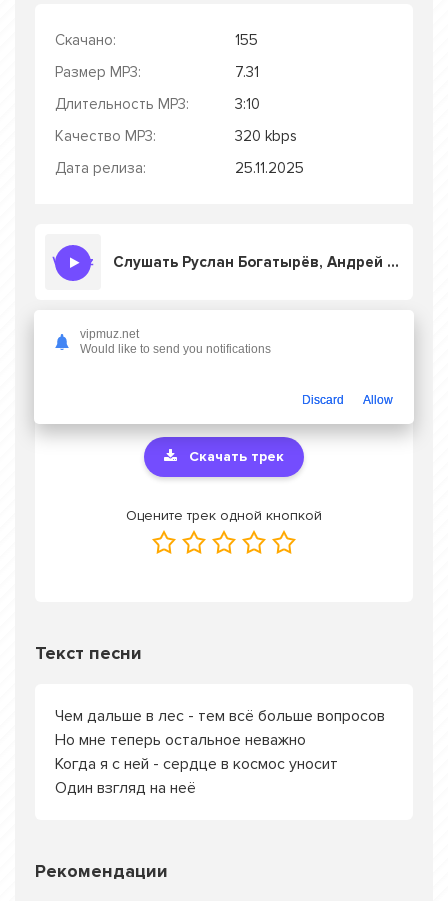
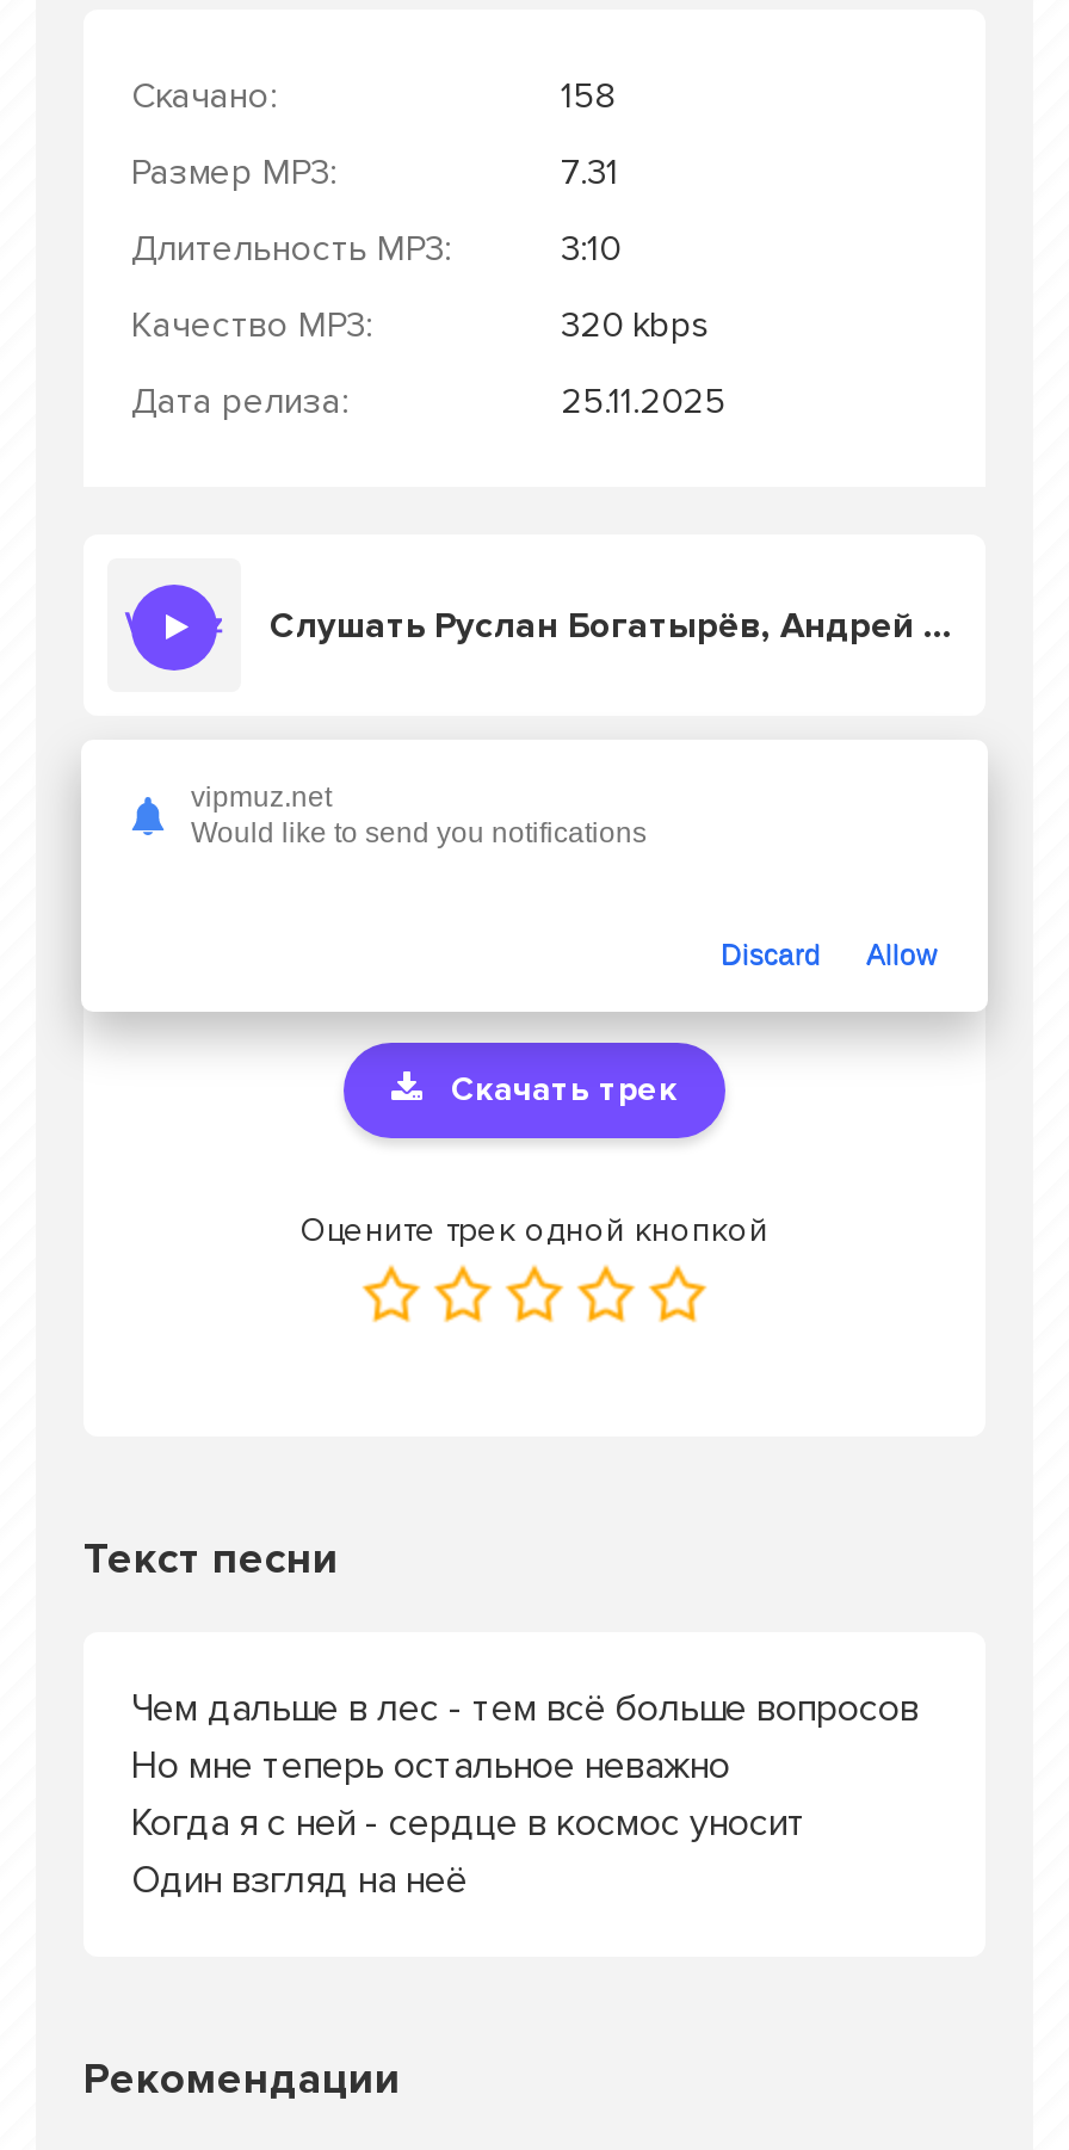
[235,31,258,49] 155 -> [561,74,616,117] 158

